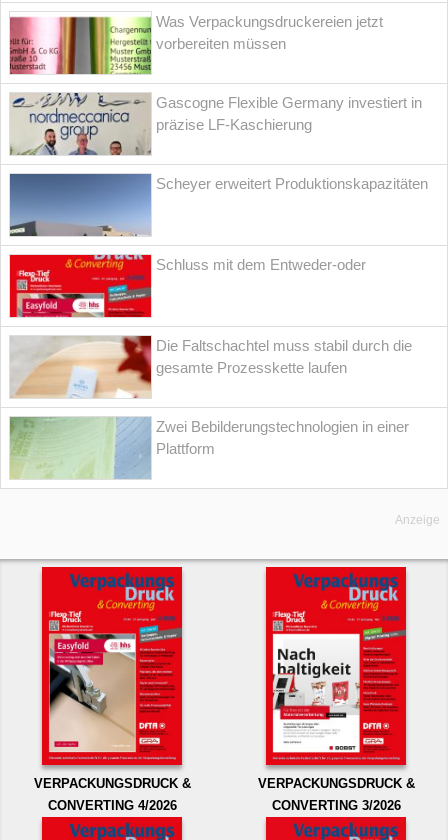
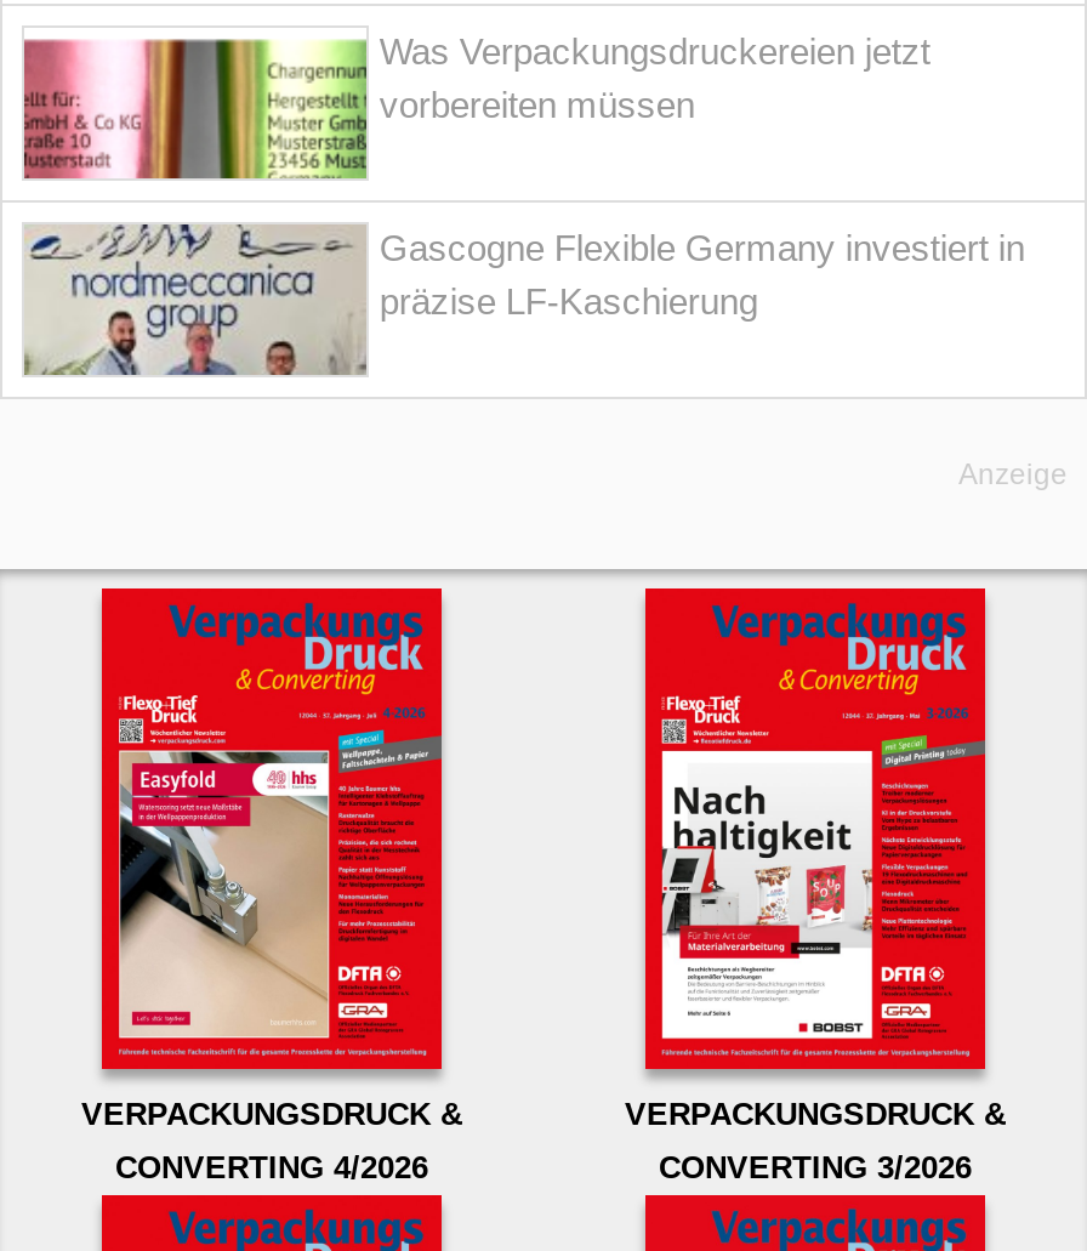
[9,173,428,236] [image] | Scheyer erweitert Produktionskapazitäten -> none
[9,254,366,318] [image] | Schluss mit dem Entweder-oder -> none
[11,335,412,457] [image] | Die Faltschachtel muss stabil durch die | gesamte Prozesskette laufen | Zwei Bebilderungstechnologien in einer | Plattform -> none
[10,417,150,479] [image] -> none

